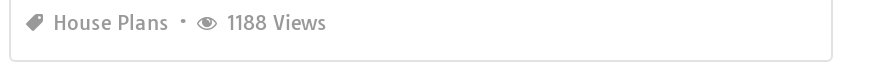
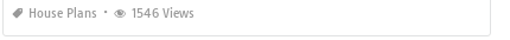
[227,9,327,35] 1188 Views -> [132,6,195,21] 1546 Views

